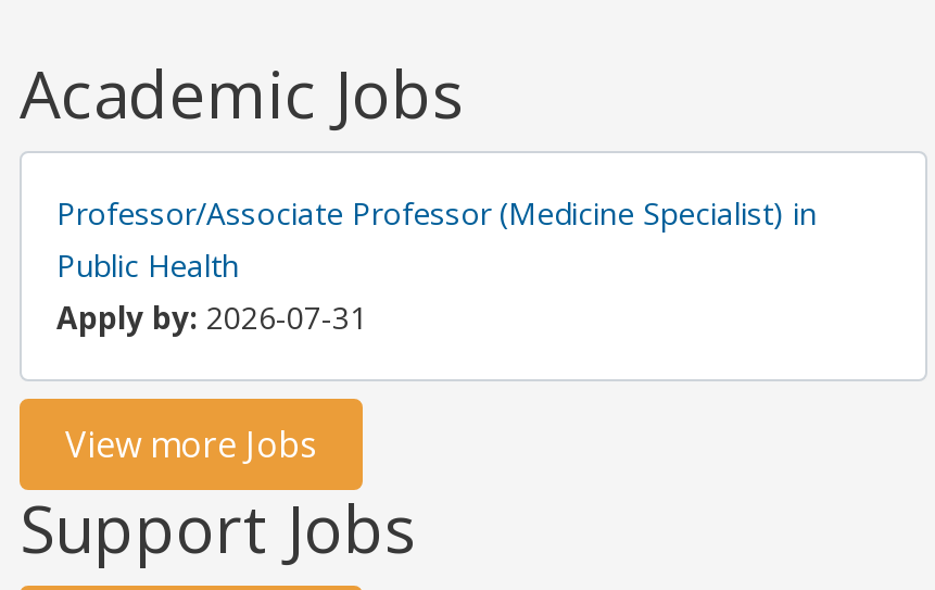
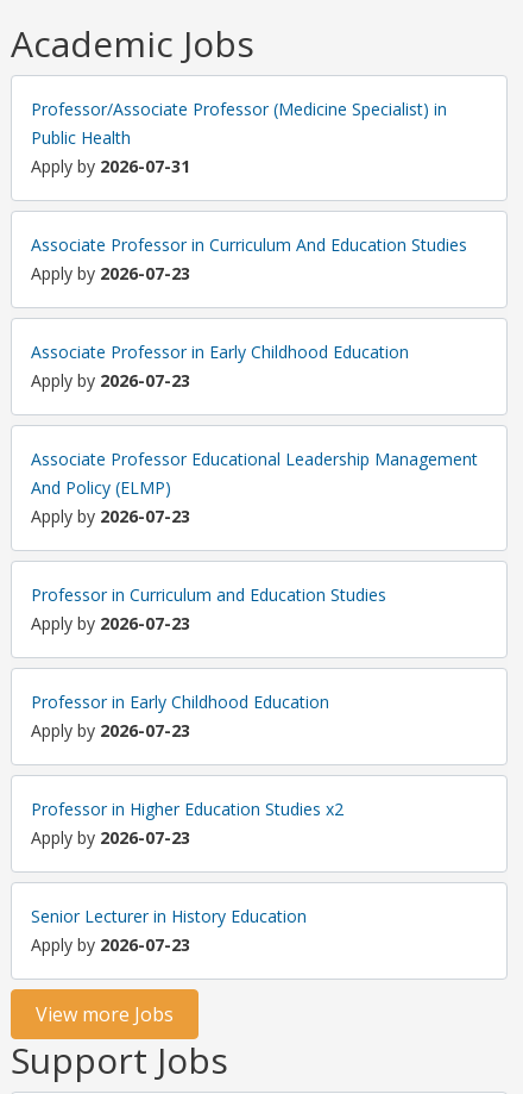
[56,297,367,339] Apply by: 2026-07-31 -> [31,155,478,956] Apply by 2026-07-31 | Associate Professor in Curriculum And Education Studies | Apply by 2026-07-23 | Associate Professor in Early Childhood Education | Apply by 2026-07-23 | Associate Professor Educational Leadership Management | And Policy (ELMP) | Apply by 2026-07-23 | Professor in Curriculum and Education Studies | Apply by 2026-07-23 | Professor in Early Childhood Education | Apply by 2026-07-23 | Professor in Higher Education Studies x2 | Apply by 2026-07-23 | Senior Lecturer in History Education | Apply by 2026-07-23

